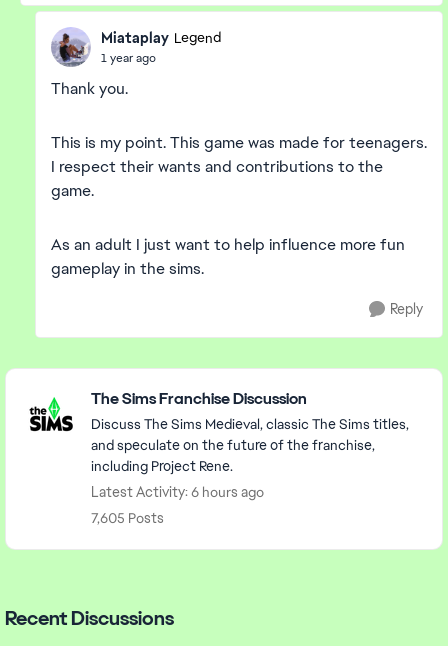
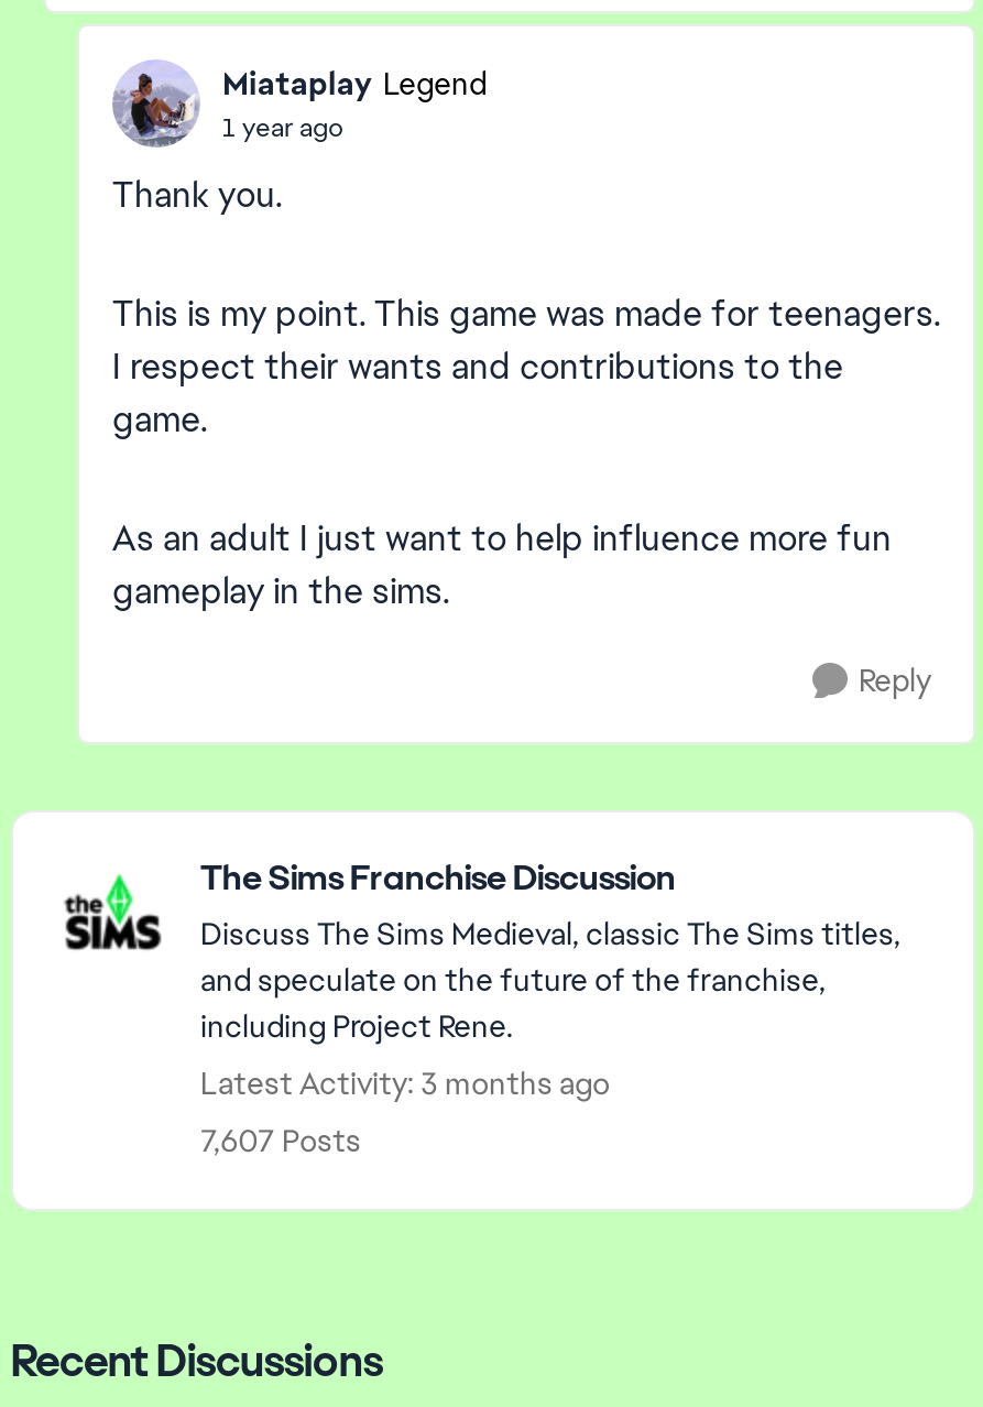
[91,483,264,501] Latest Activity: 6 hours ago -> [200,1064,610,1103] Latest Activity: 3 months ago
[91,509,164,527] 7,605 Posts -> [200,1121,361,1160] 7,607 Posts

